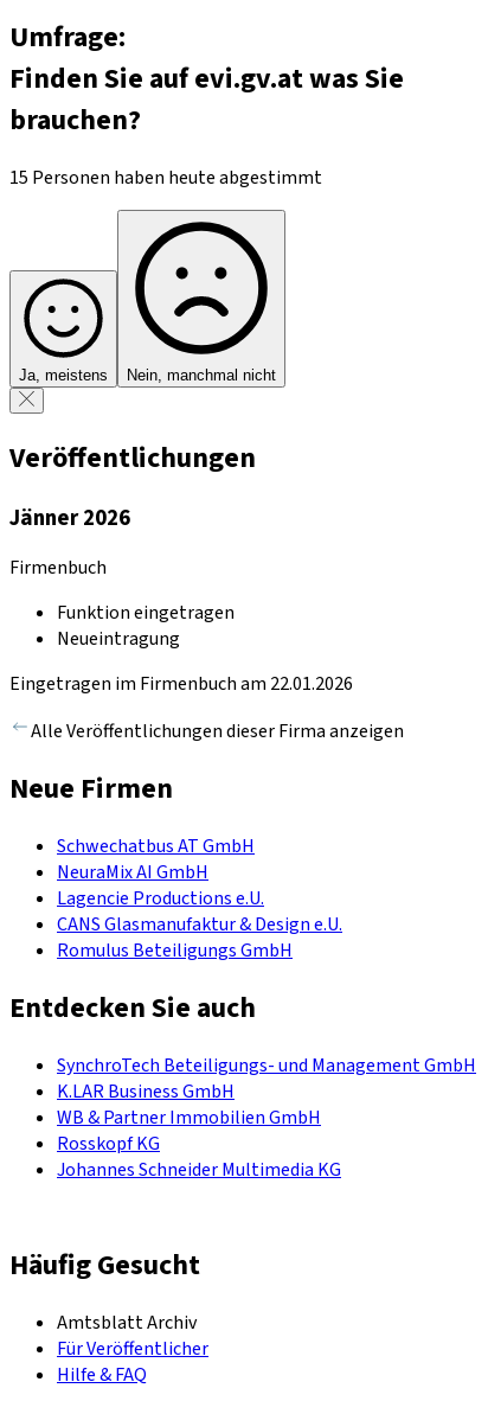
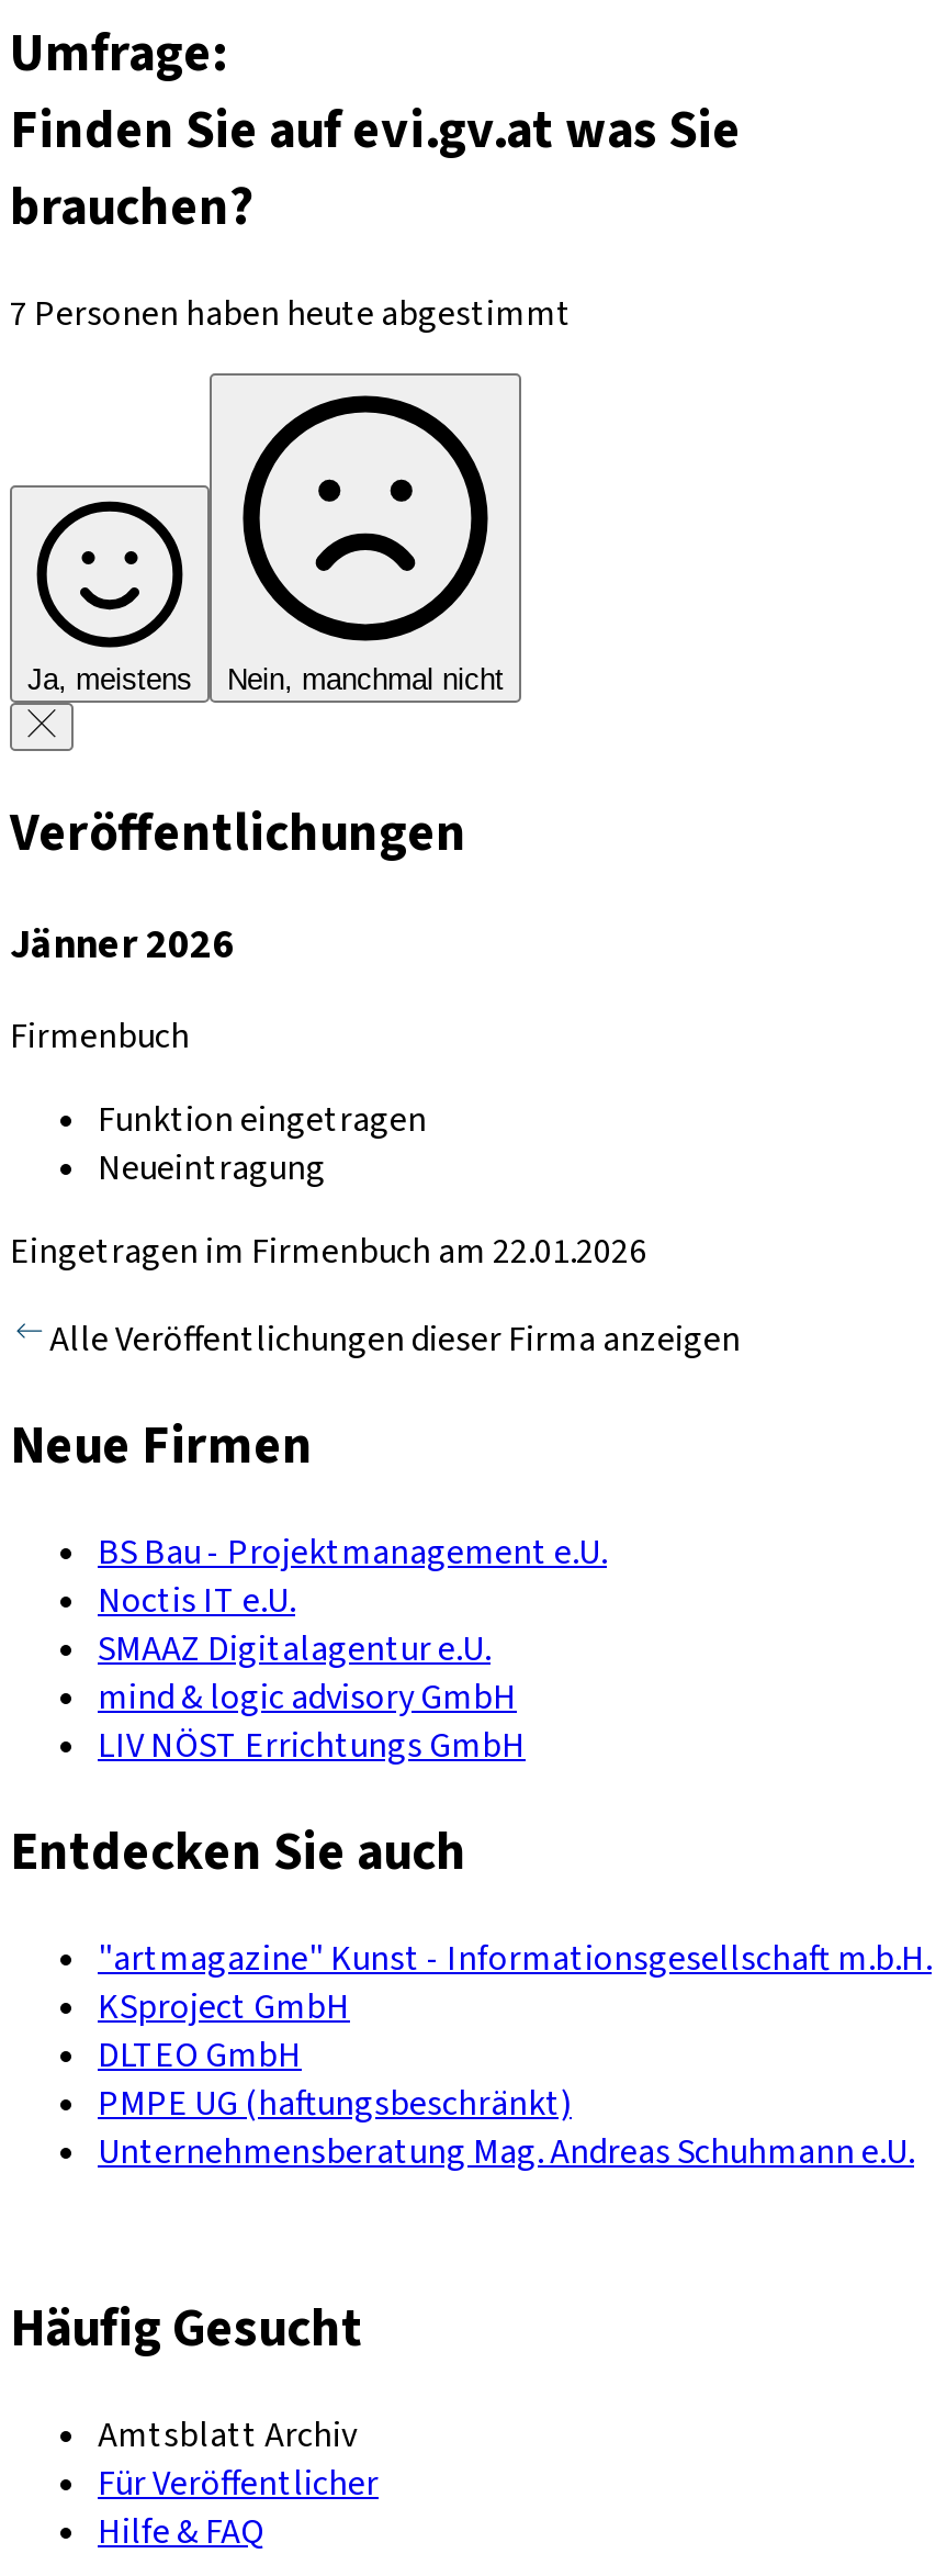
[9,164,322,190] 15 Personen haben heute abgestimmt -> [10,289,572,337] 7 Personen haben heute abgestimmt
[57,833,342,964] Schwechatbus AT GmbH | NeuraMix AI GmbH | Lagencie Productions e.U. | CANS Glasmanufaktur & Design e.U. | Romulus Beteiligungs GmbH -> [98,1529,607,1770] BS Bau - Projektmanagement e.U. | Noctis IT e.U. | SMAAZ Digitalagentur e.U. | mind & logic advisory GmbH | LIV NÖST Errichtungs GmbH
[57,1053,476,1183] SynchroTech Beteiligungs- und Management GmbH | K.LAR Business GmbH | WB & Partner Immobilien GmbH | Rosskopf KG | Johannes Schneider Multimedia KG -> [98,1935,932,2176] "artmagazine" Kunst - Informationsgesellschaft m.b.H. | KSproject GmbH | DLTEO GmbH | PMPE UG (haftungsbeschränkt) | Unternehmensberatung Mag. Andreas Schuhmann e.U.

